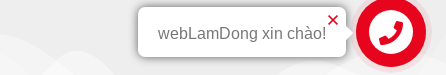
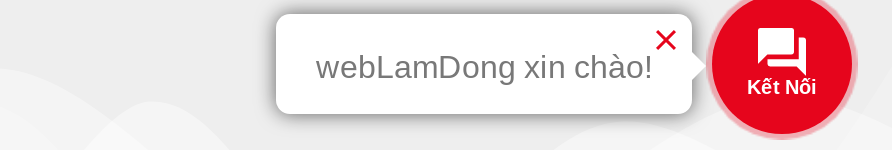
[368,9,414,55] [image] -> [738,20,826,108] [image]

